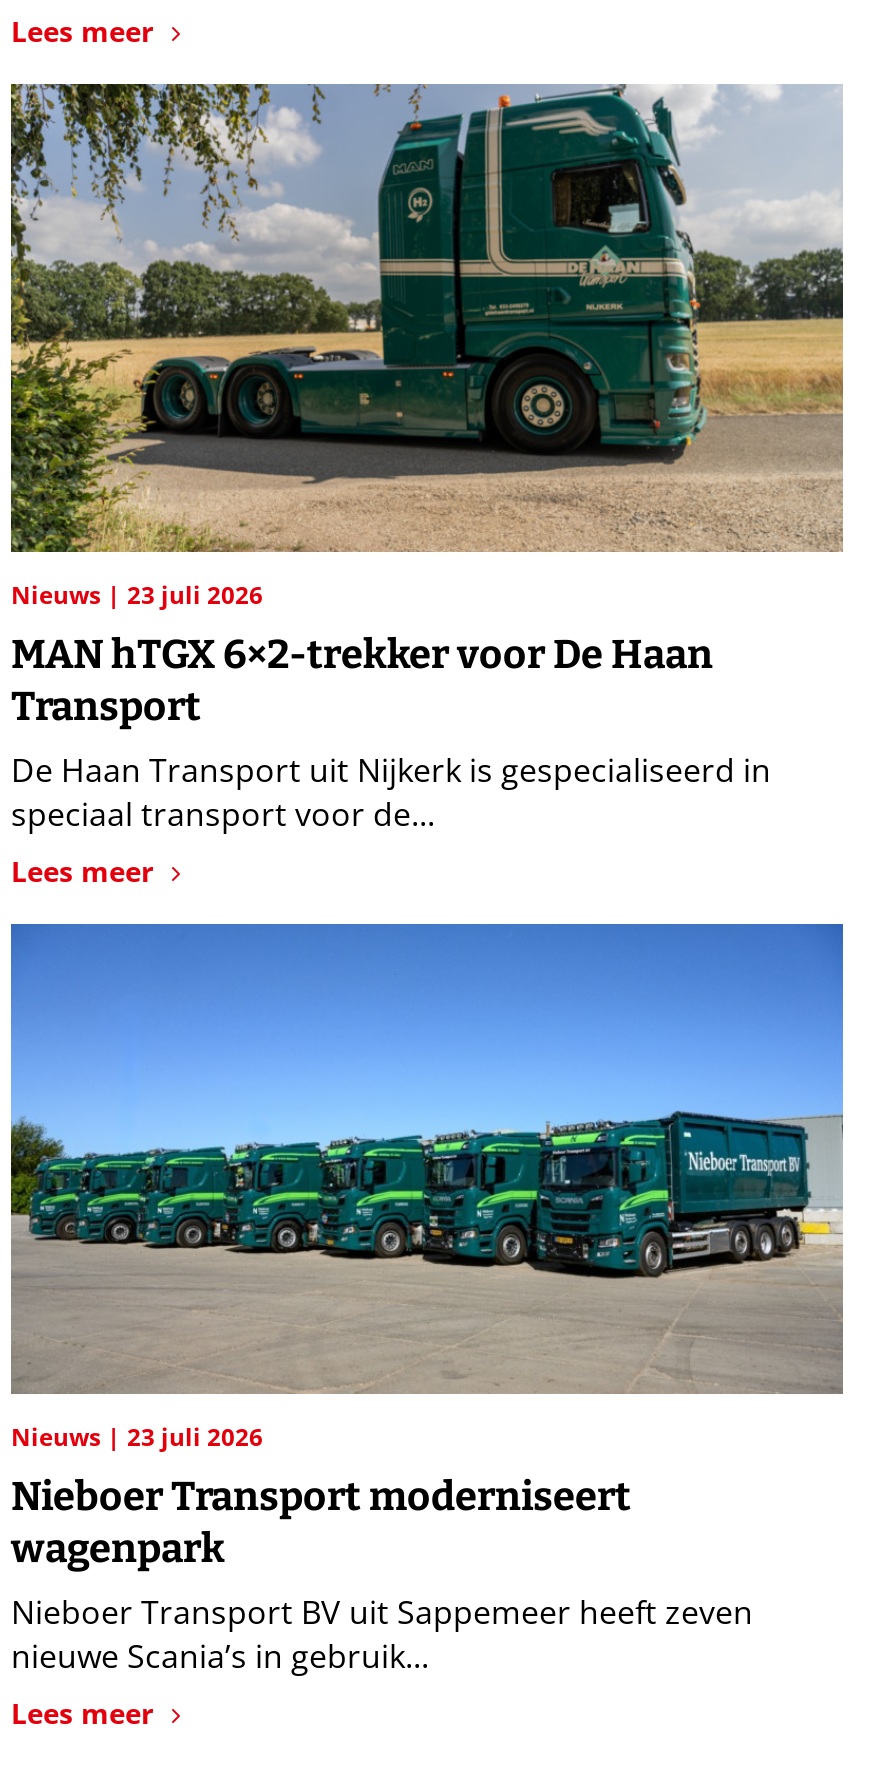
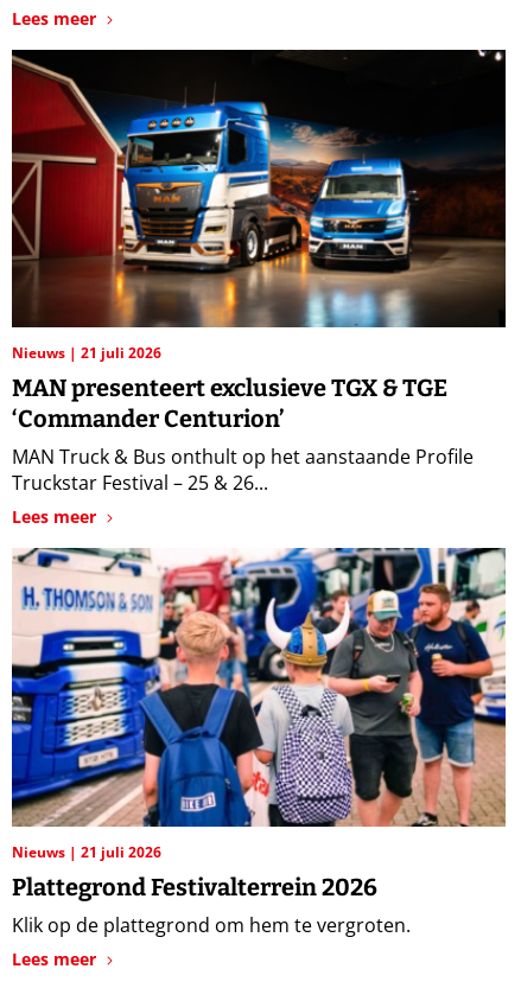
[9,82,845,836] [image] | Nieuws 23 juli 2026 | MAN hTGX 6×2-trekker voor De Haan | Transport | De Haan Transport uit Nijkerk is gespecialiseerd in | speciaal transport voor de... -> [11,49,507,496] [image] | Nieuws 21 juli 2026 | MAN presenteert exclusieve TGX & TGE | ‘Commander Centurion’ | MAN Truck & Bus onthult op het aanstaande Profile | Truckstar Festival – 25 & 26...
[9,922,845,1677] [image] | Nieuws 23 juli 2026 | Nieboer Transport moderniseert | wagenpark | Nieboer Transport BV uit Sappemeer heeft zeven | nieuwe Scania’s in gebruik... -> [11,547,507,938] [image] | Nieuws 21 juli 2026 | Plattegrond Festivalterrein 2026 | Klik op de plattegrond om hem te vergroten.

